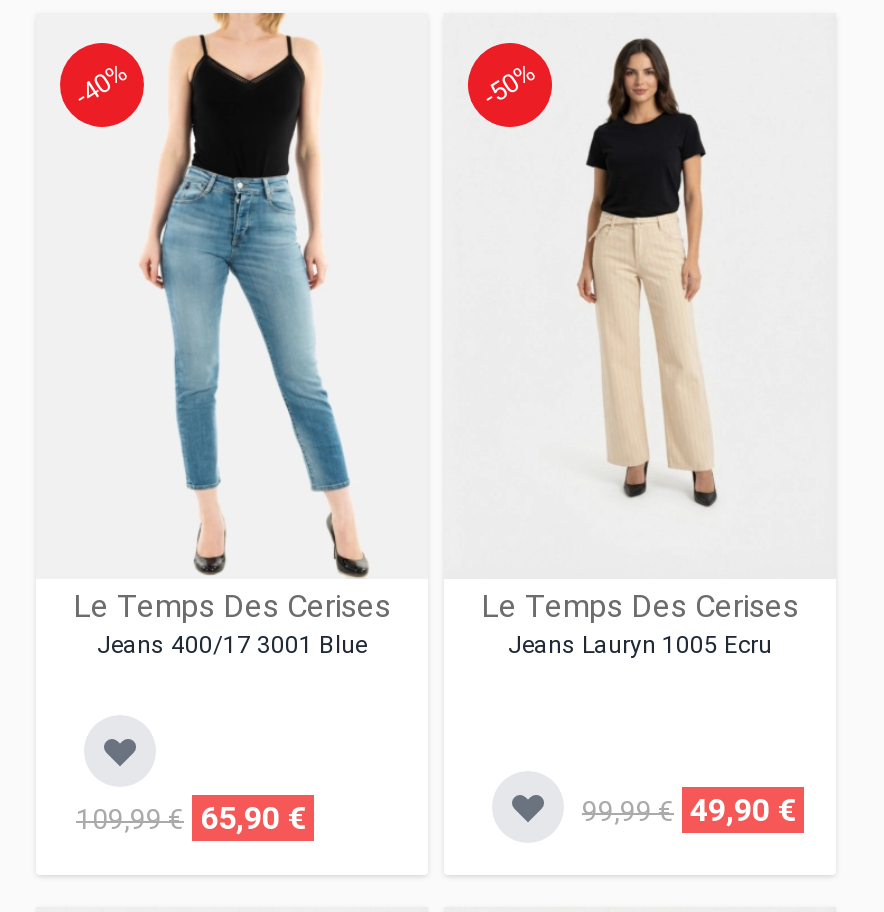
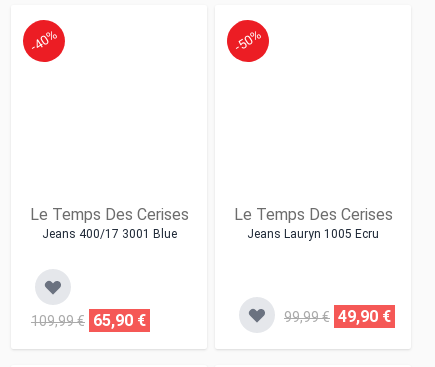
[138,11,370,579] [image] -> none
[574,35,720,511] [image] -> none

